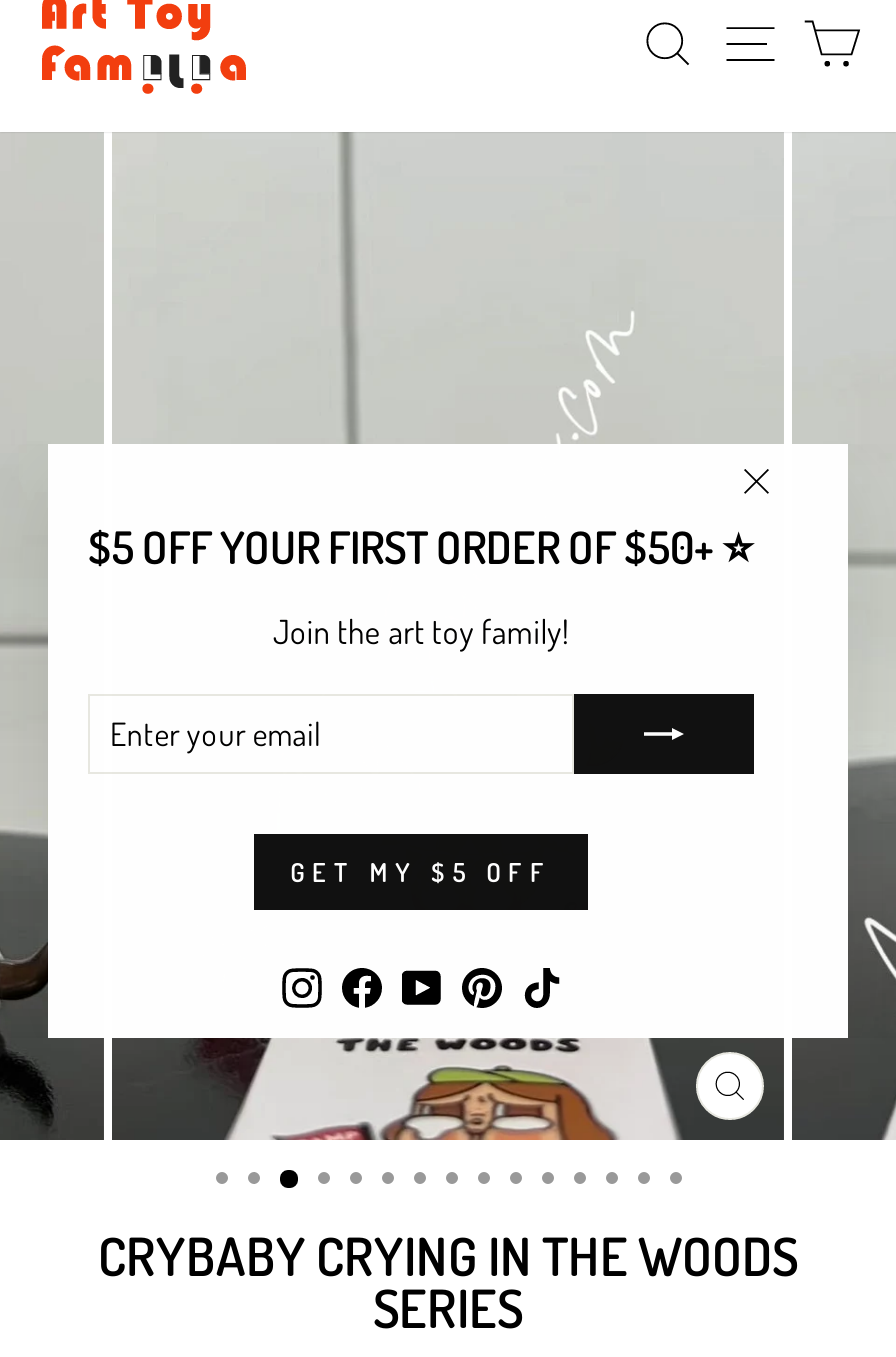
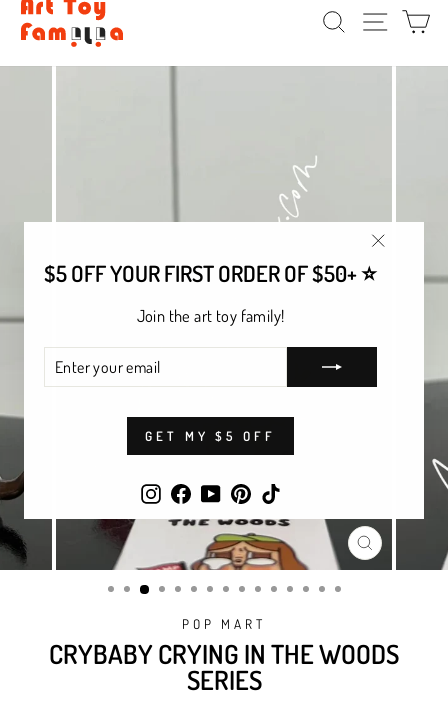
none -> [182,615,266,632] POP MART

